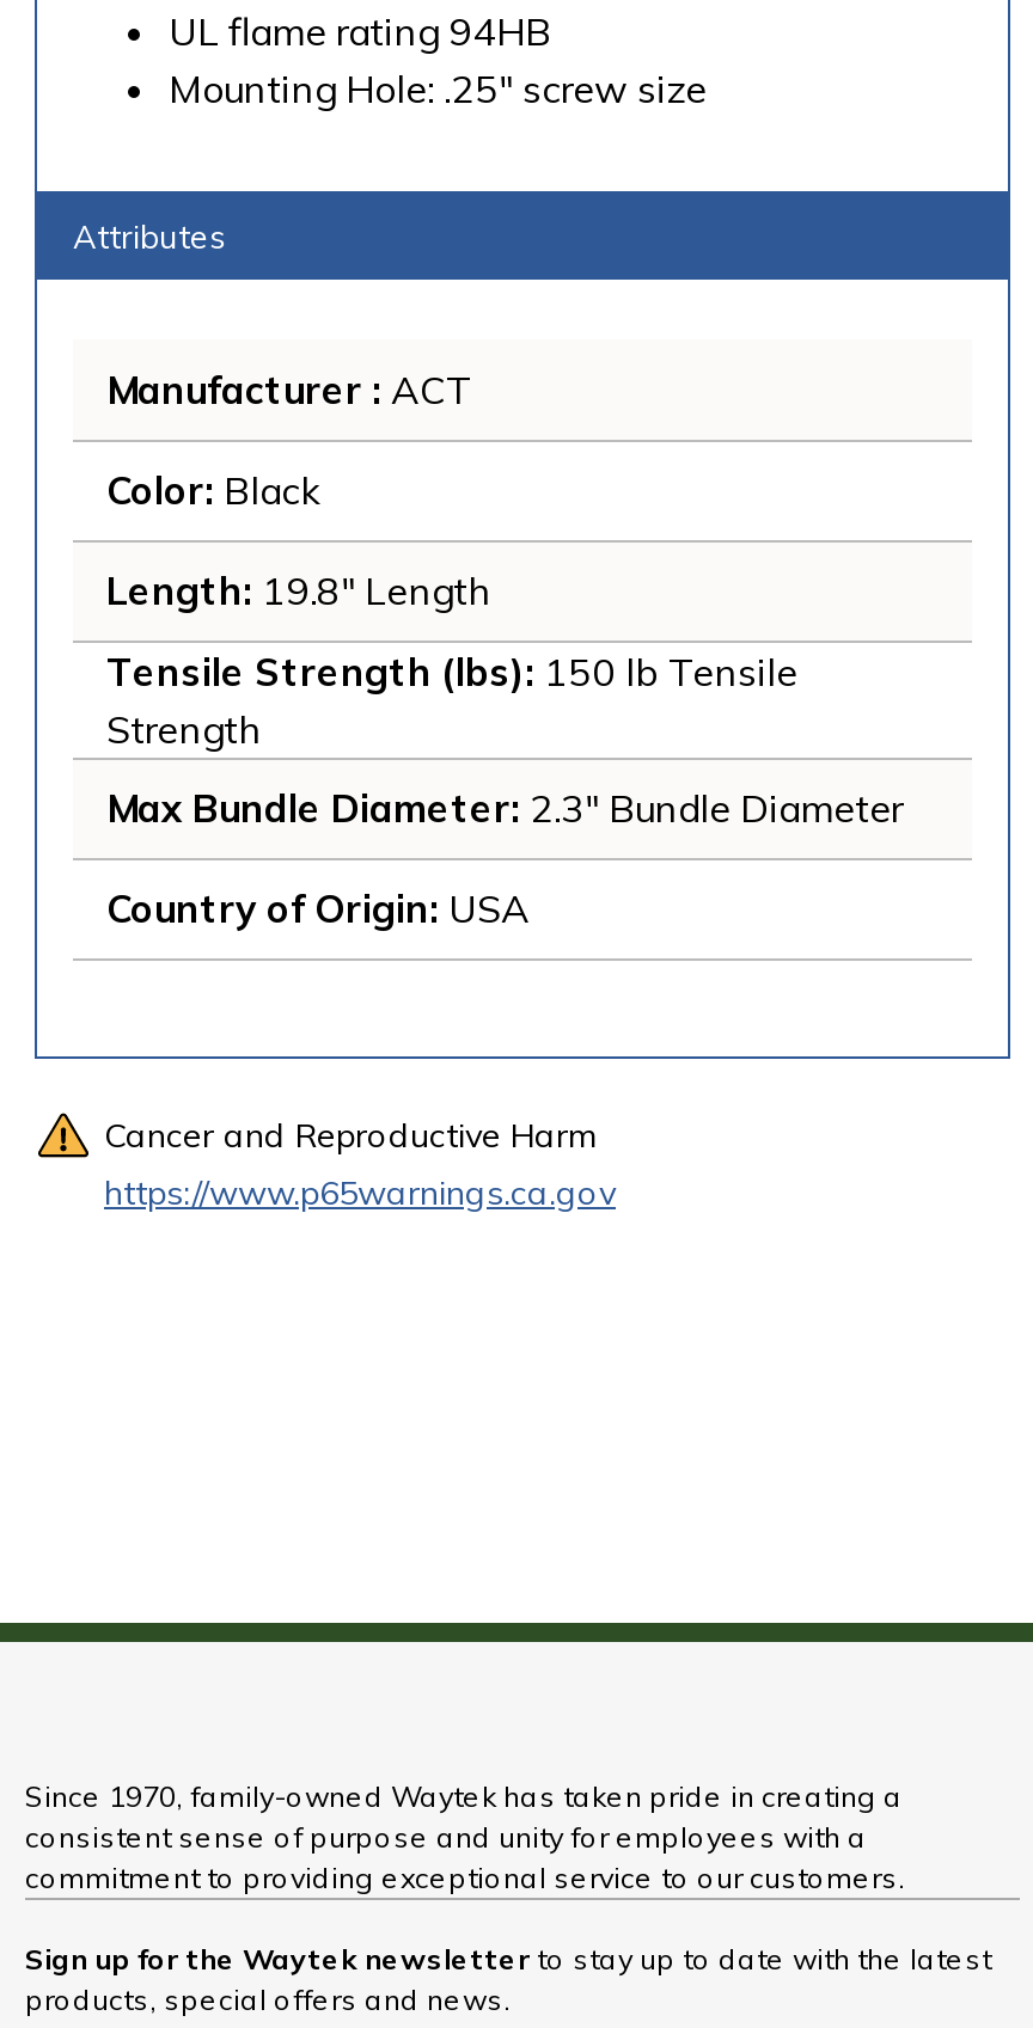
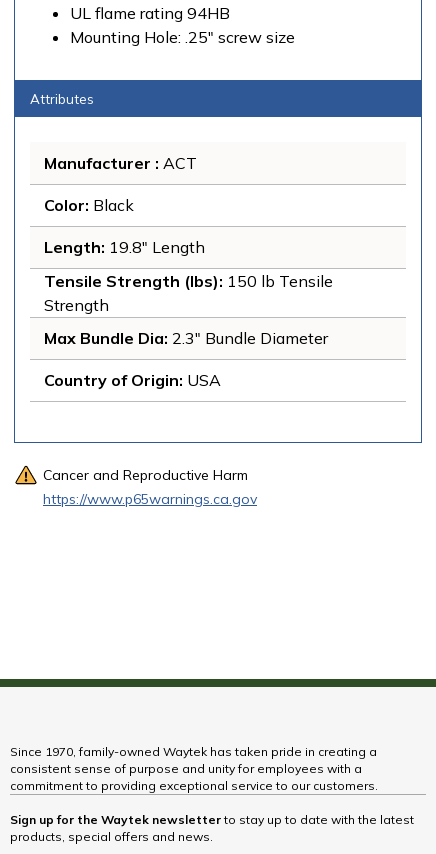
[106,783,903,831] Max Bundle Diameter: 2.3" Bundle Diameter -> [44,327,328,347] Max Bundle Dia: 2.3" Bundle Diameter

